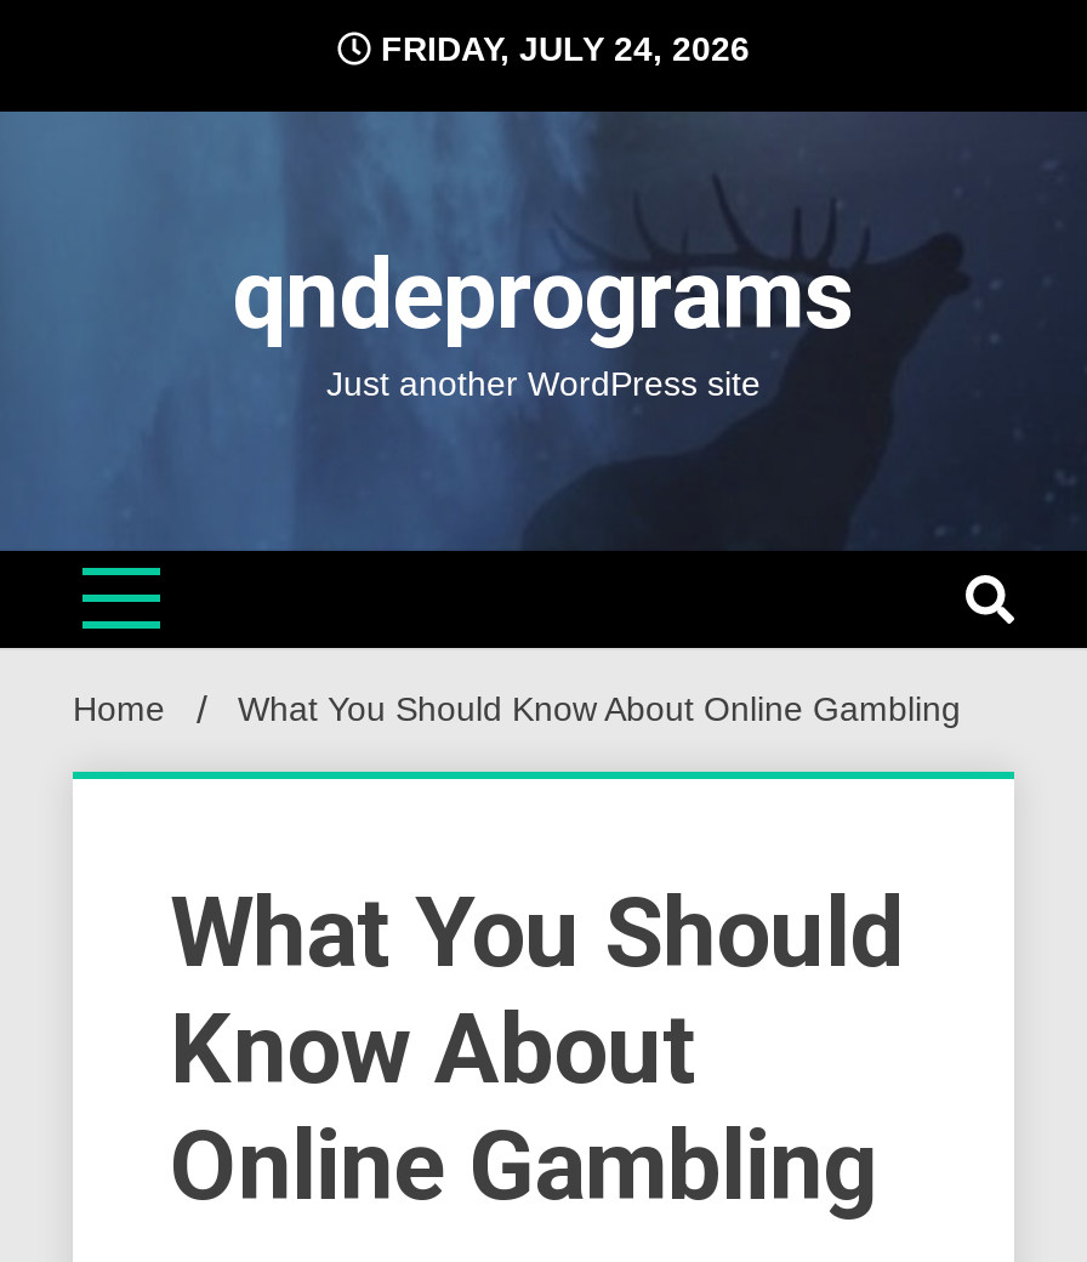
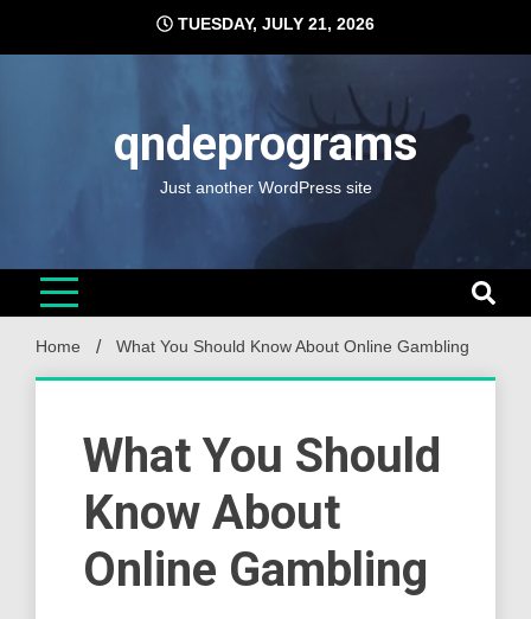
[371,29,750,68] FRIDAY, JULY 24, 2026 -> [173,14,375,33] TUESDAY, JULY 21, 2026

